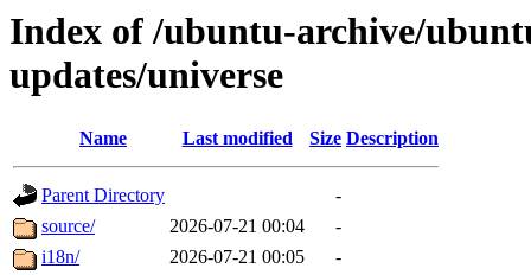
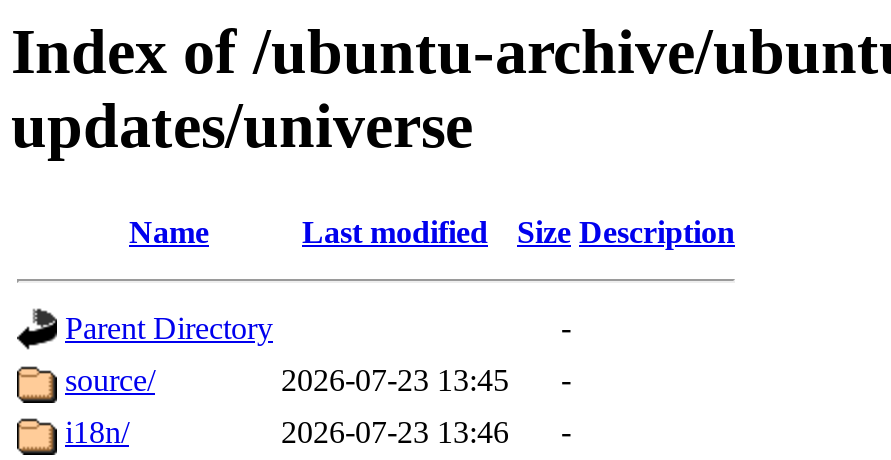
[169,216,305,236] 2026-07-21 00:04 -> [281,364,509,398] 2026-07-23 13:45
[169,247,305,267] 2026-07-21 00:05 -> [281,416,509,450] 2026-07-23 13:46

